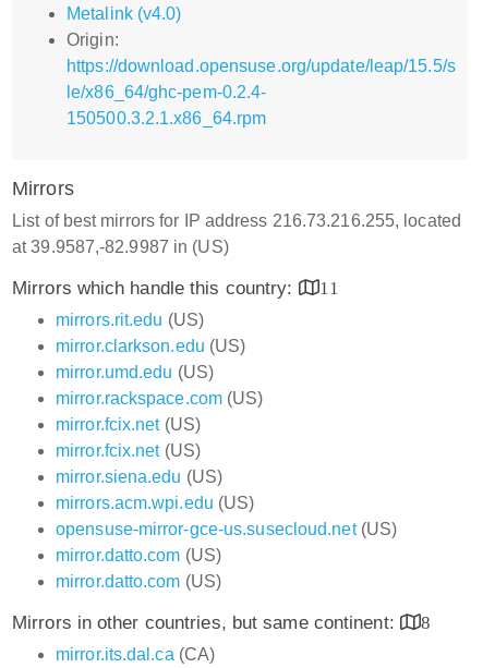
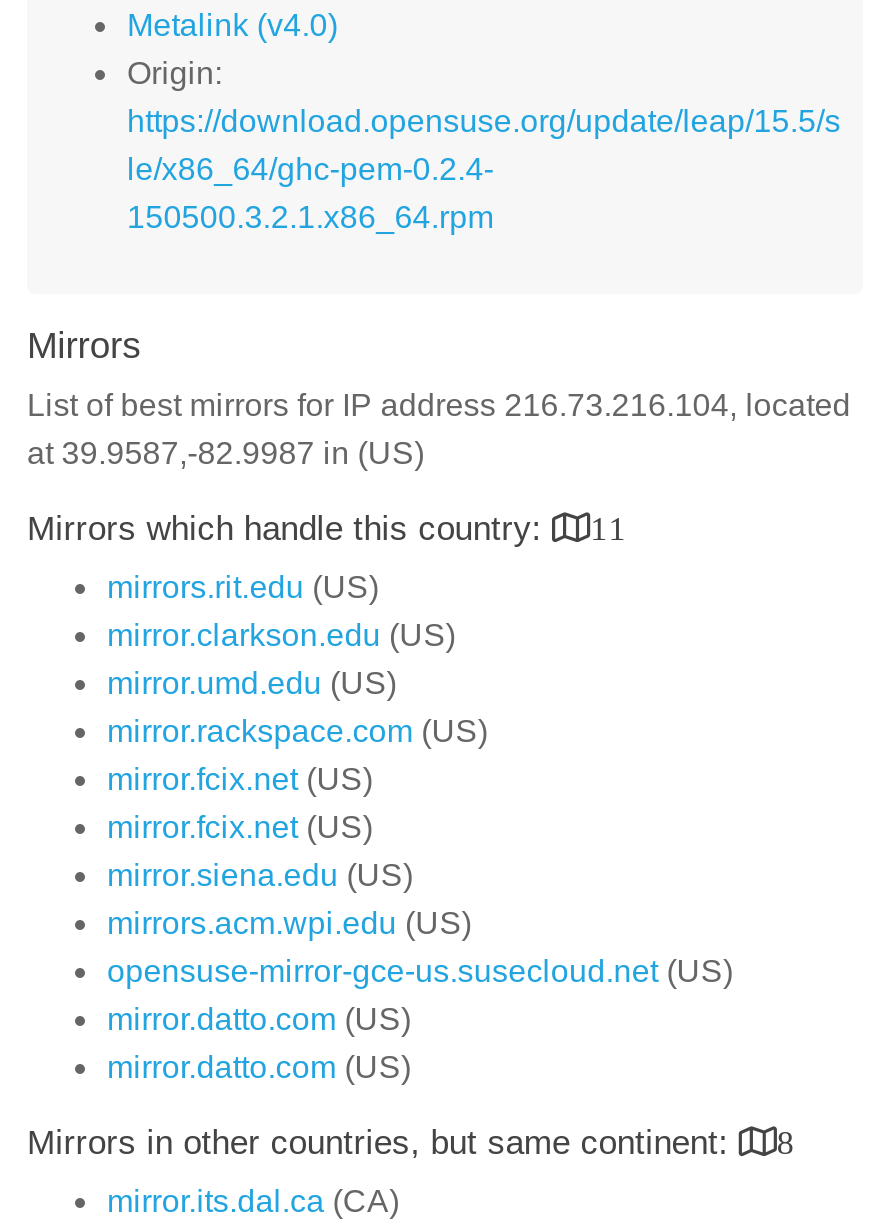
[12,211,461,230] List of best mirrors for IP address 216.73.216.255, located -> [27,388,851,422] List of best mirrors for IP address 216.73.216.104, located

